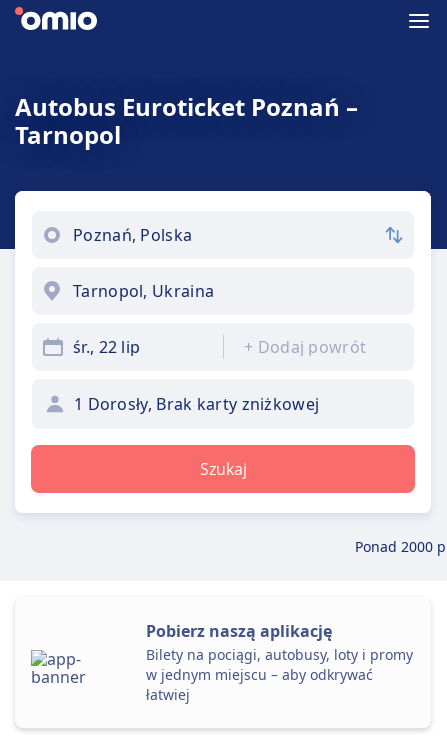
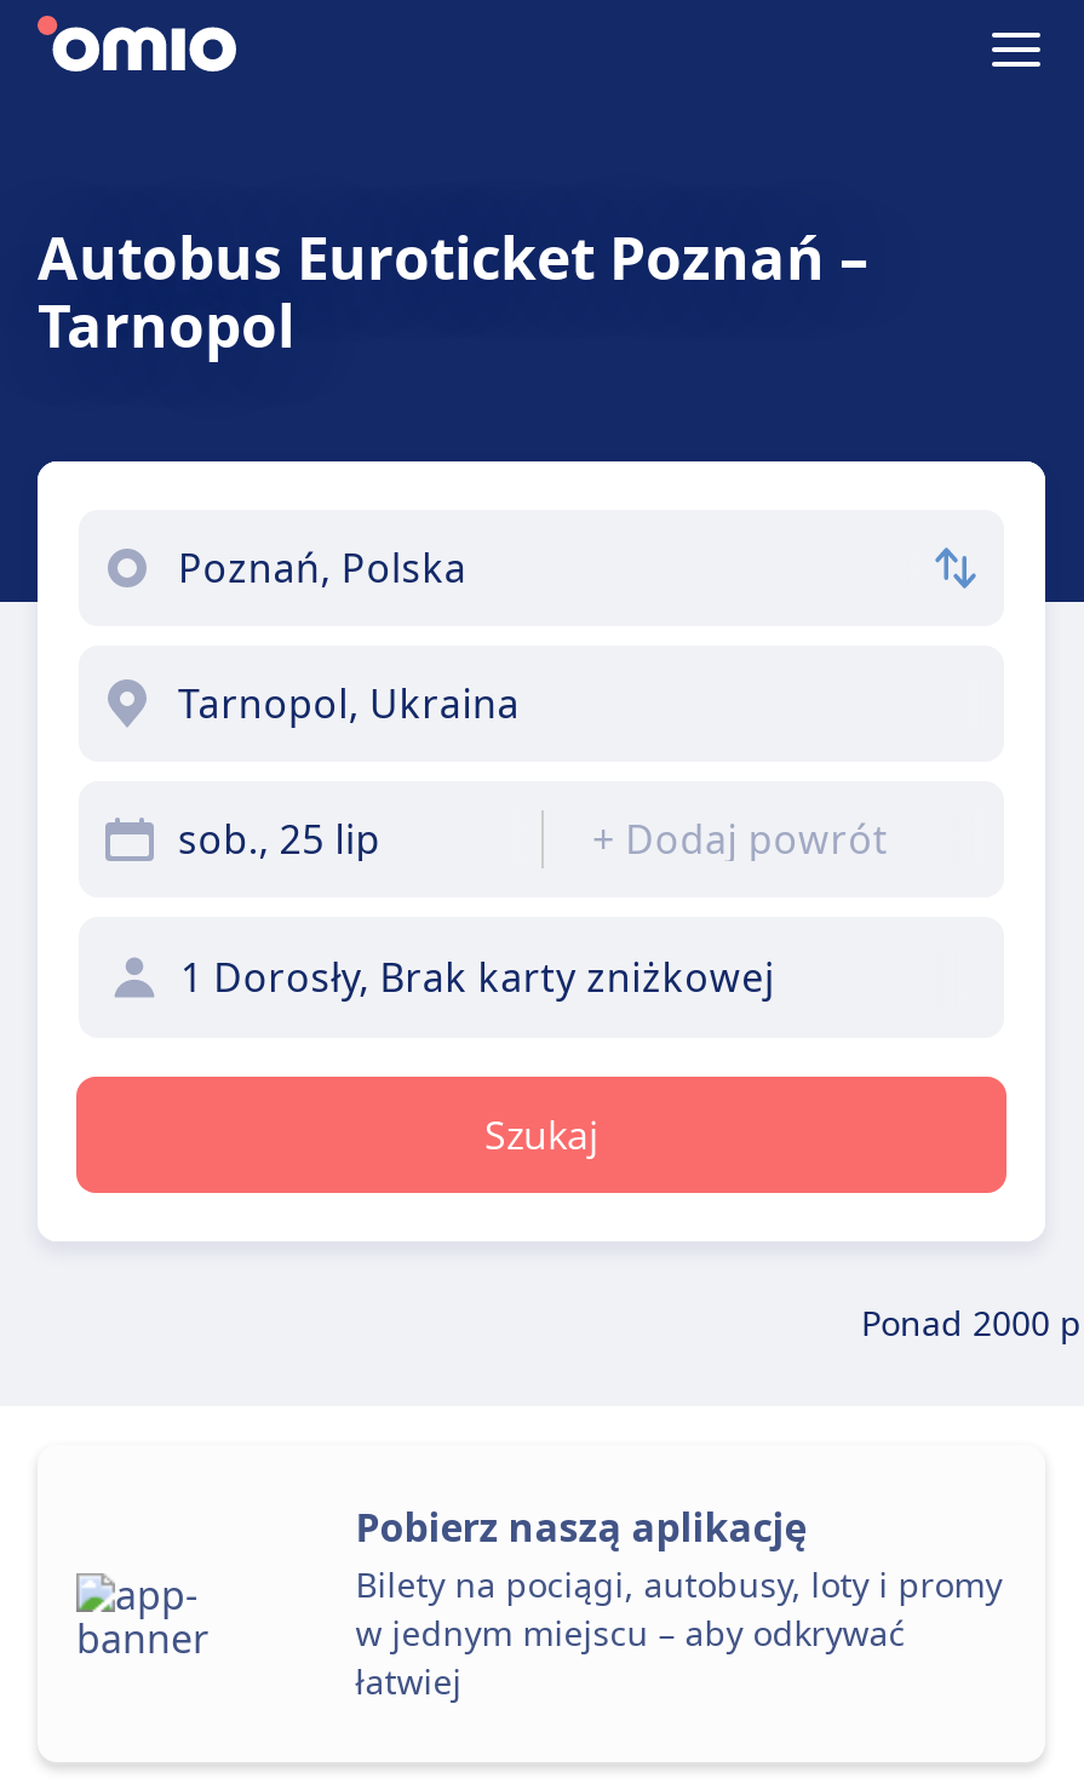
[73,336,140,358] śr., 22 lip -> [178,813,381,866] sob., 25 lip

